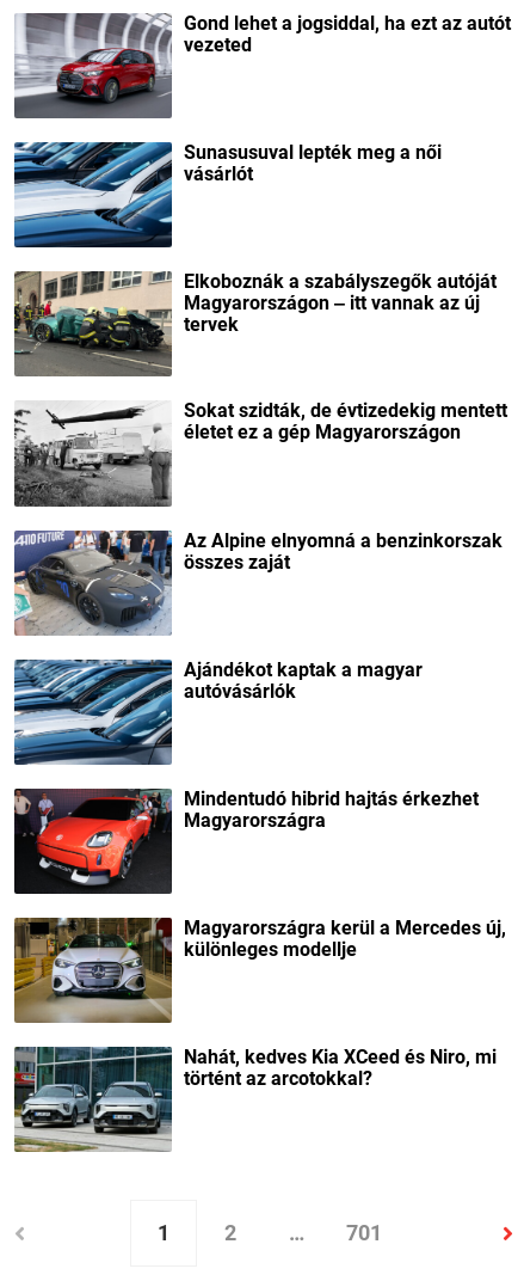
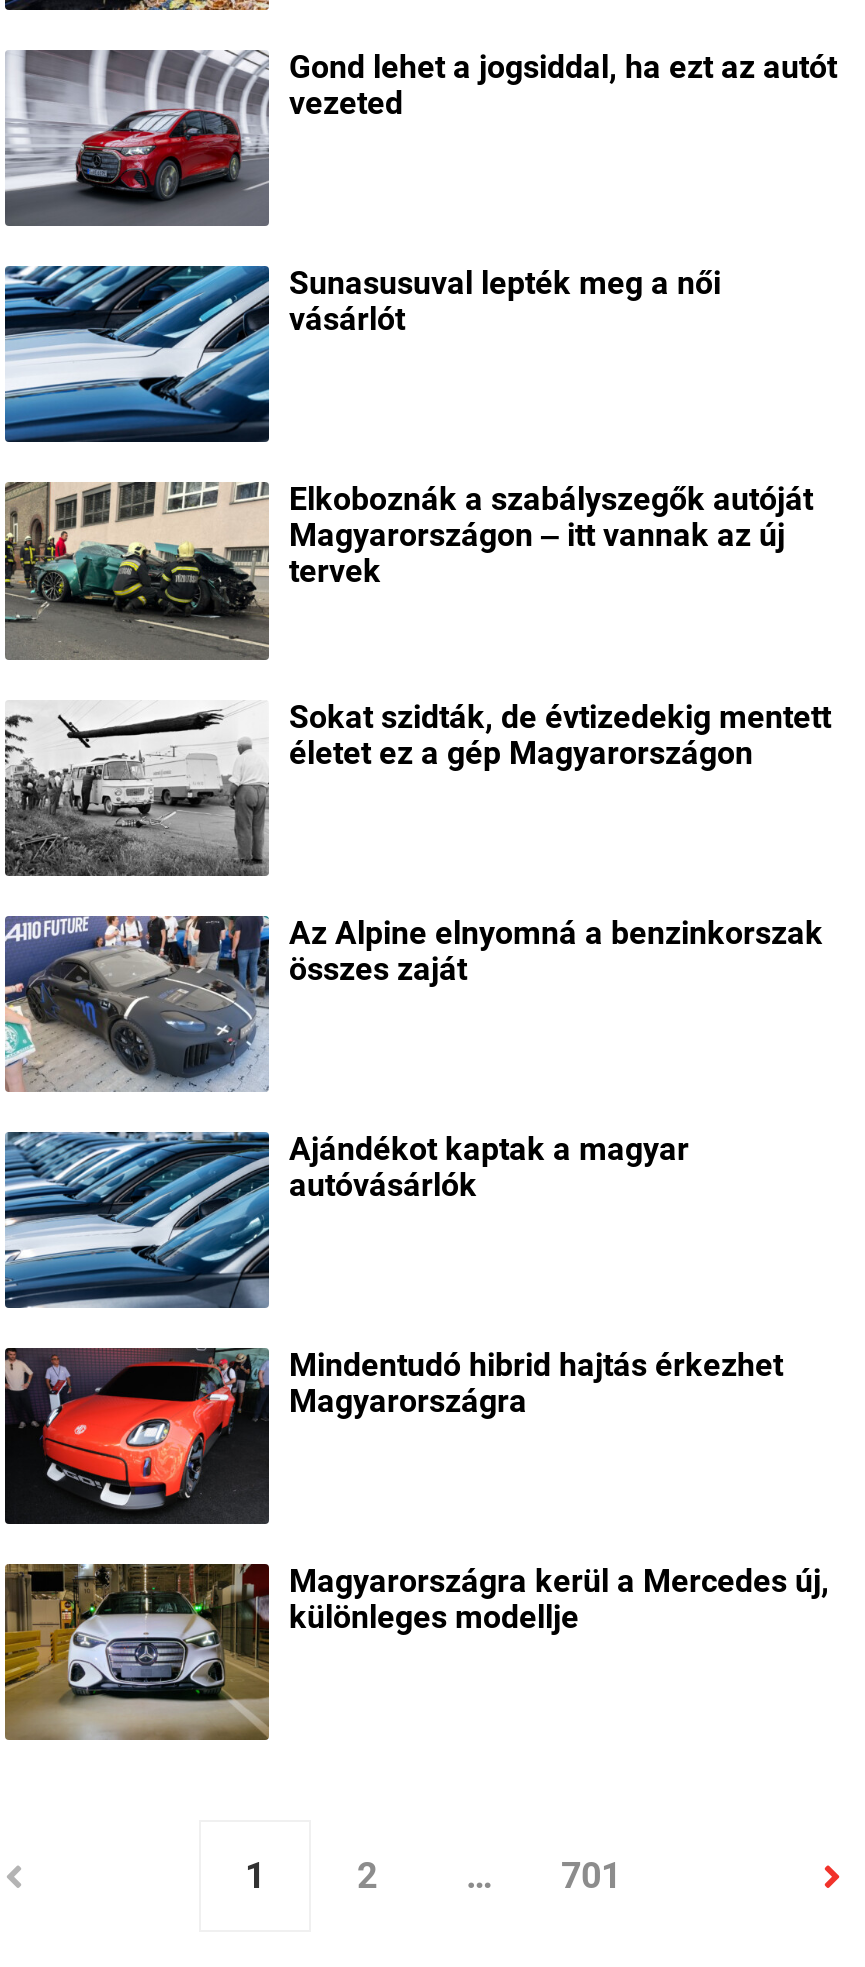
[13,1046,497,1152] [image] | Nahát, kedves Kia XCeed és Niro, mi | történt az arcotokkal? -> none

